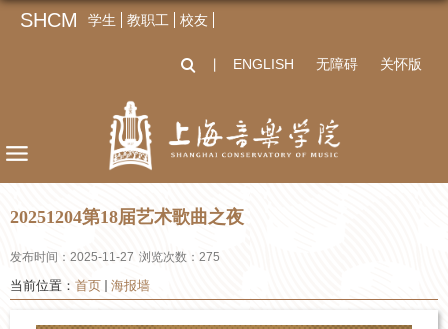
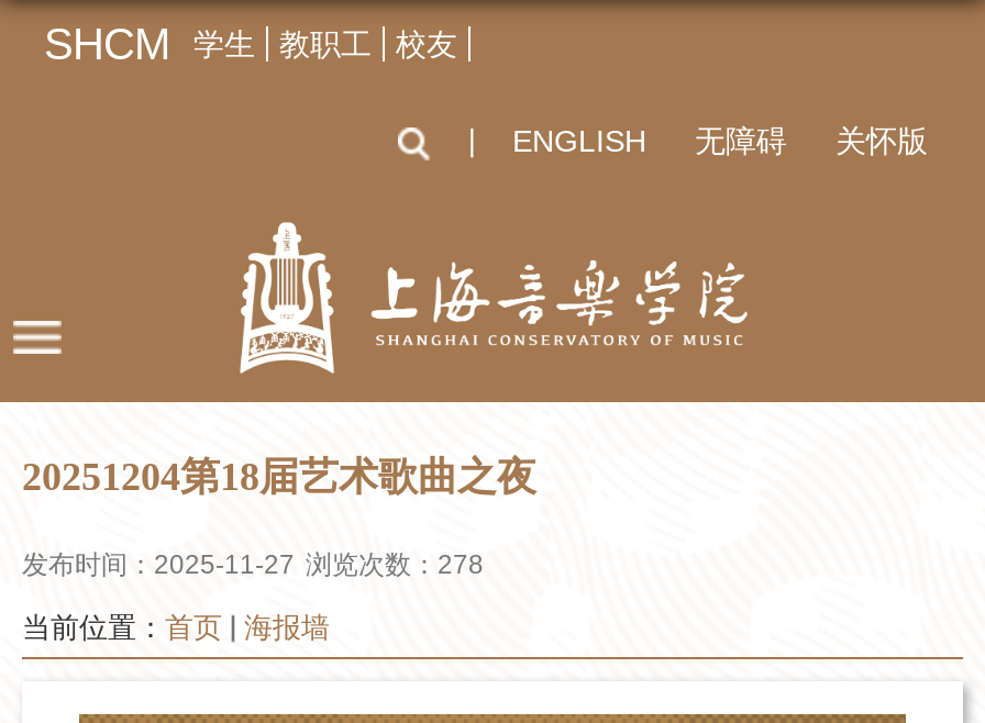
[10,250,220,264] 发布时间：2025-11-27 浏览次数：275 -> [22,549,484,580] 发布时间：2025-11-27 浏览次数：278

